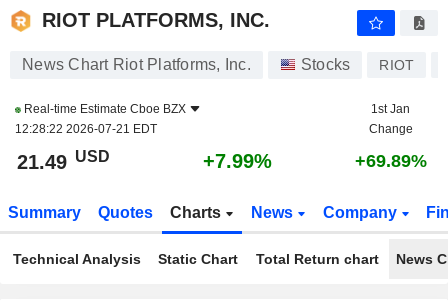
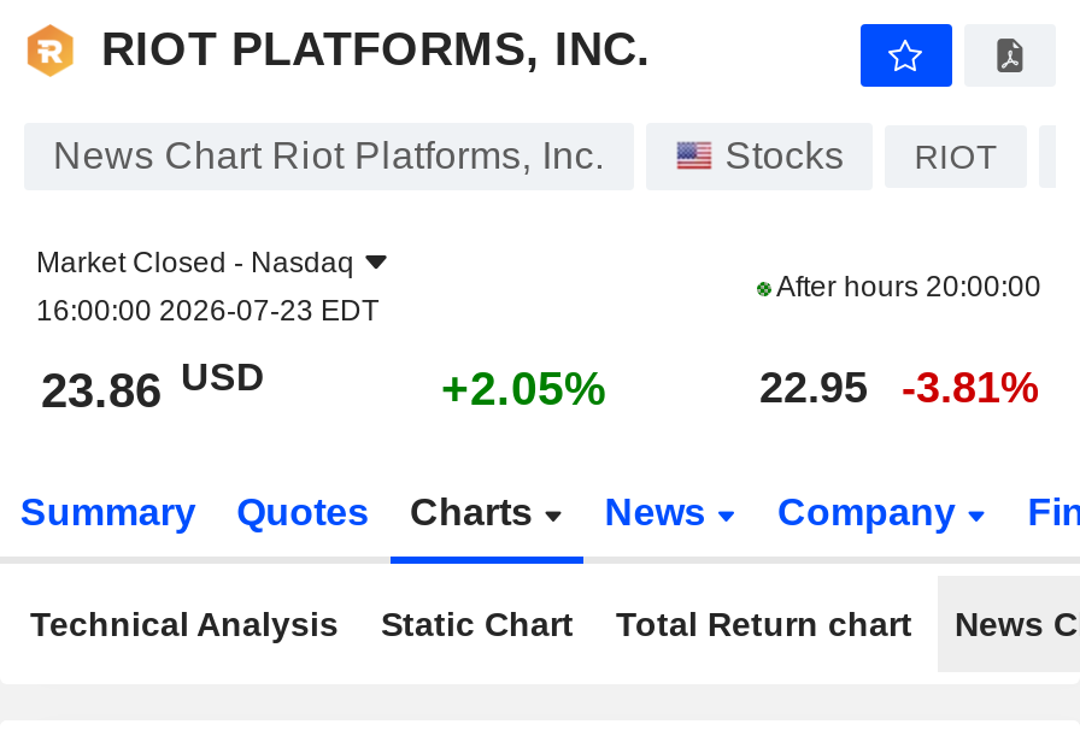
[15,102,186,136] Real-time Estimate Cboe BZX | 12:28:22 2026-07-21 EDT -> [36,246,378,328] Market Closed - Nasdaq | 16:00:00 2026-07-23 EDT
[368,102,412,136] 1st Jan | Change -> [771,270,1041,304] After hours 20:00:00
[17,147,426,173] 21.49 USD | +7.99% | +69.89% -> [41,355,1039,417] 23.86 USD | +2.05% | 22.95 | -3.81%

